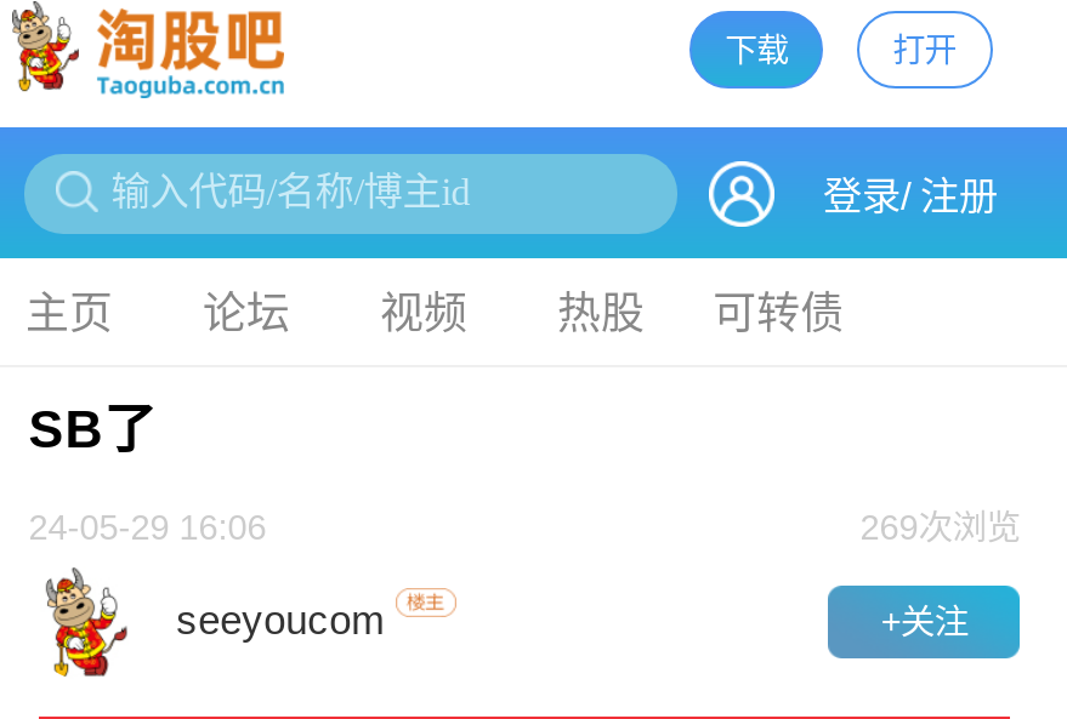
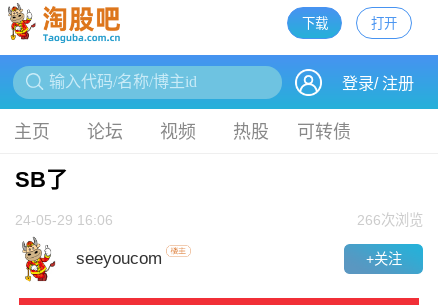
[860,509,1020,547] 269次浏览 -> [357,212,423,228] 266次浏览

